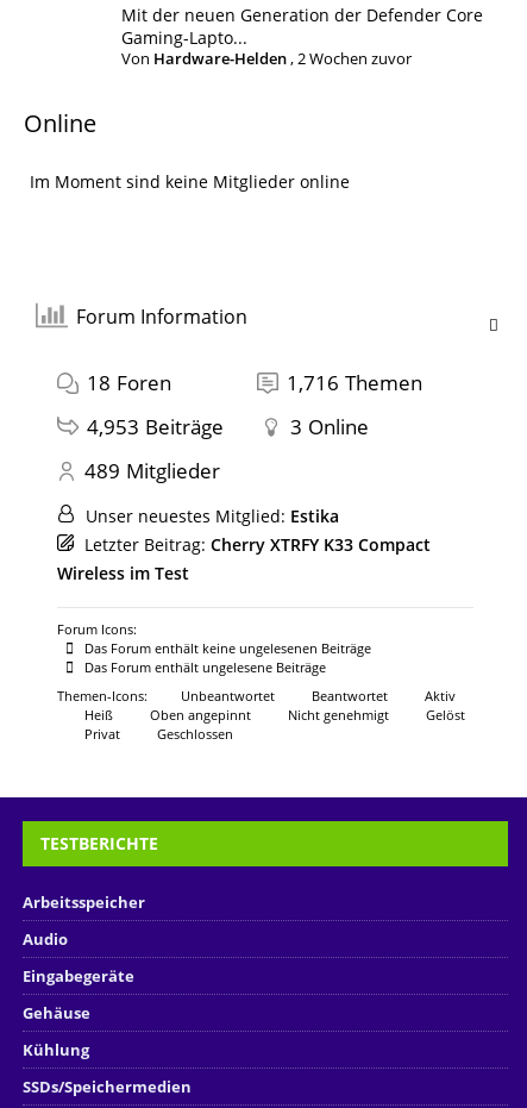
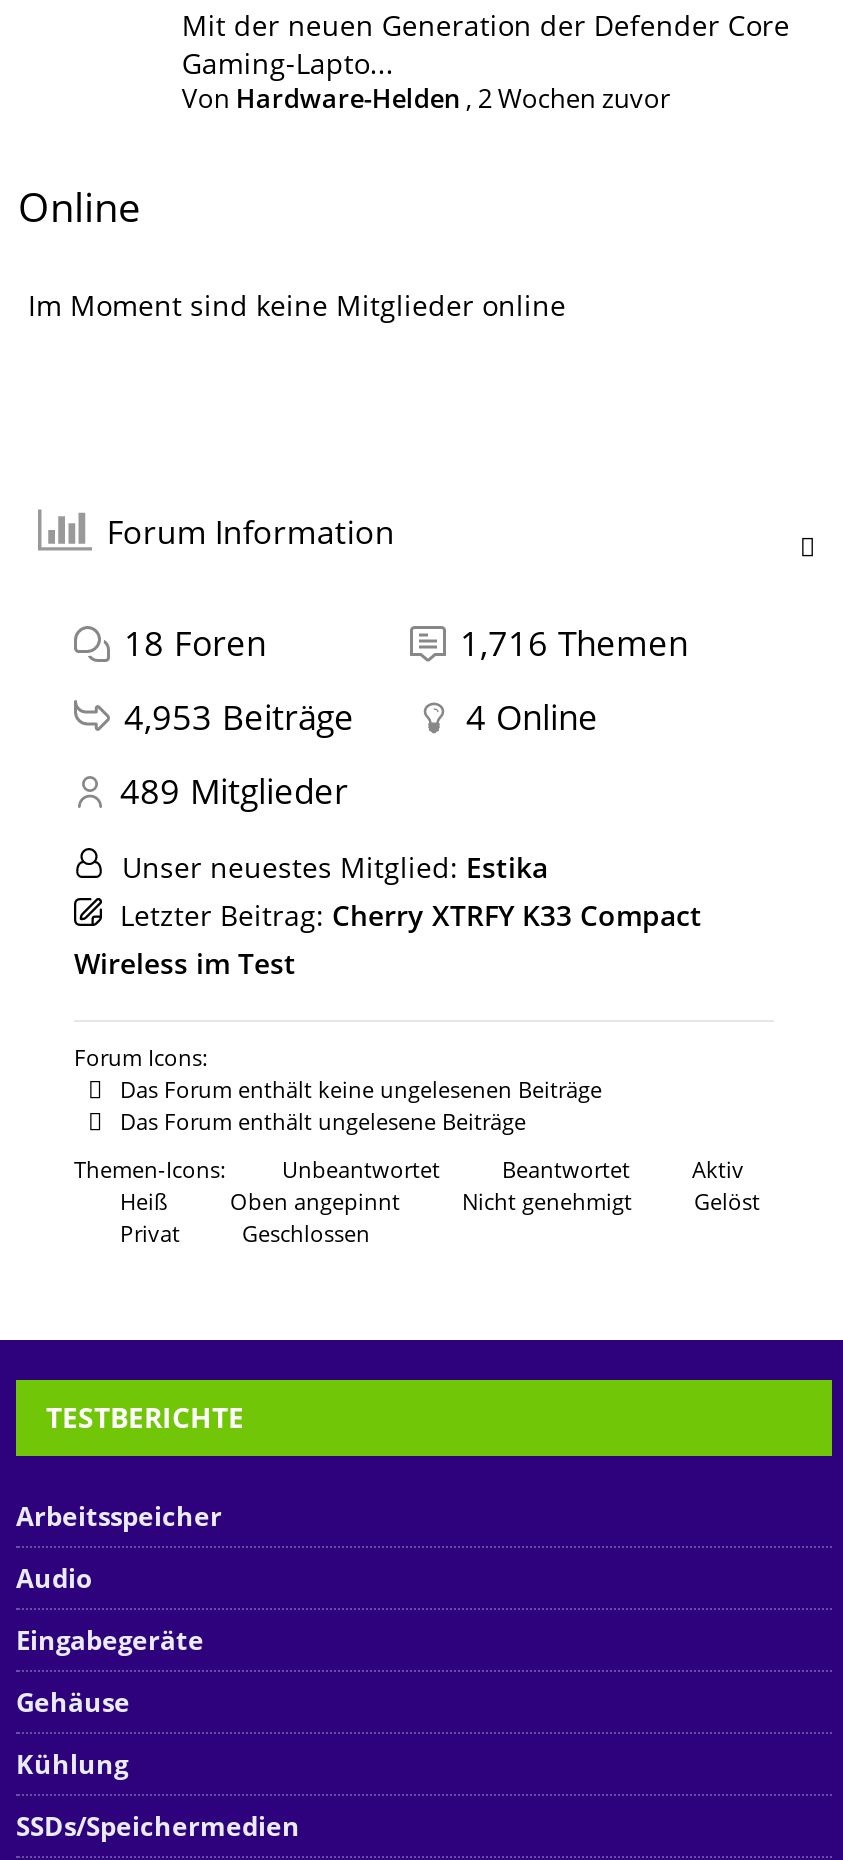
[290,413,369,440] 3 Online -> [466,694,598,740] 4 Online

